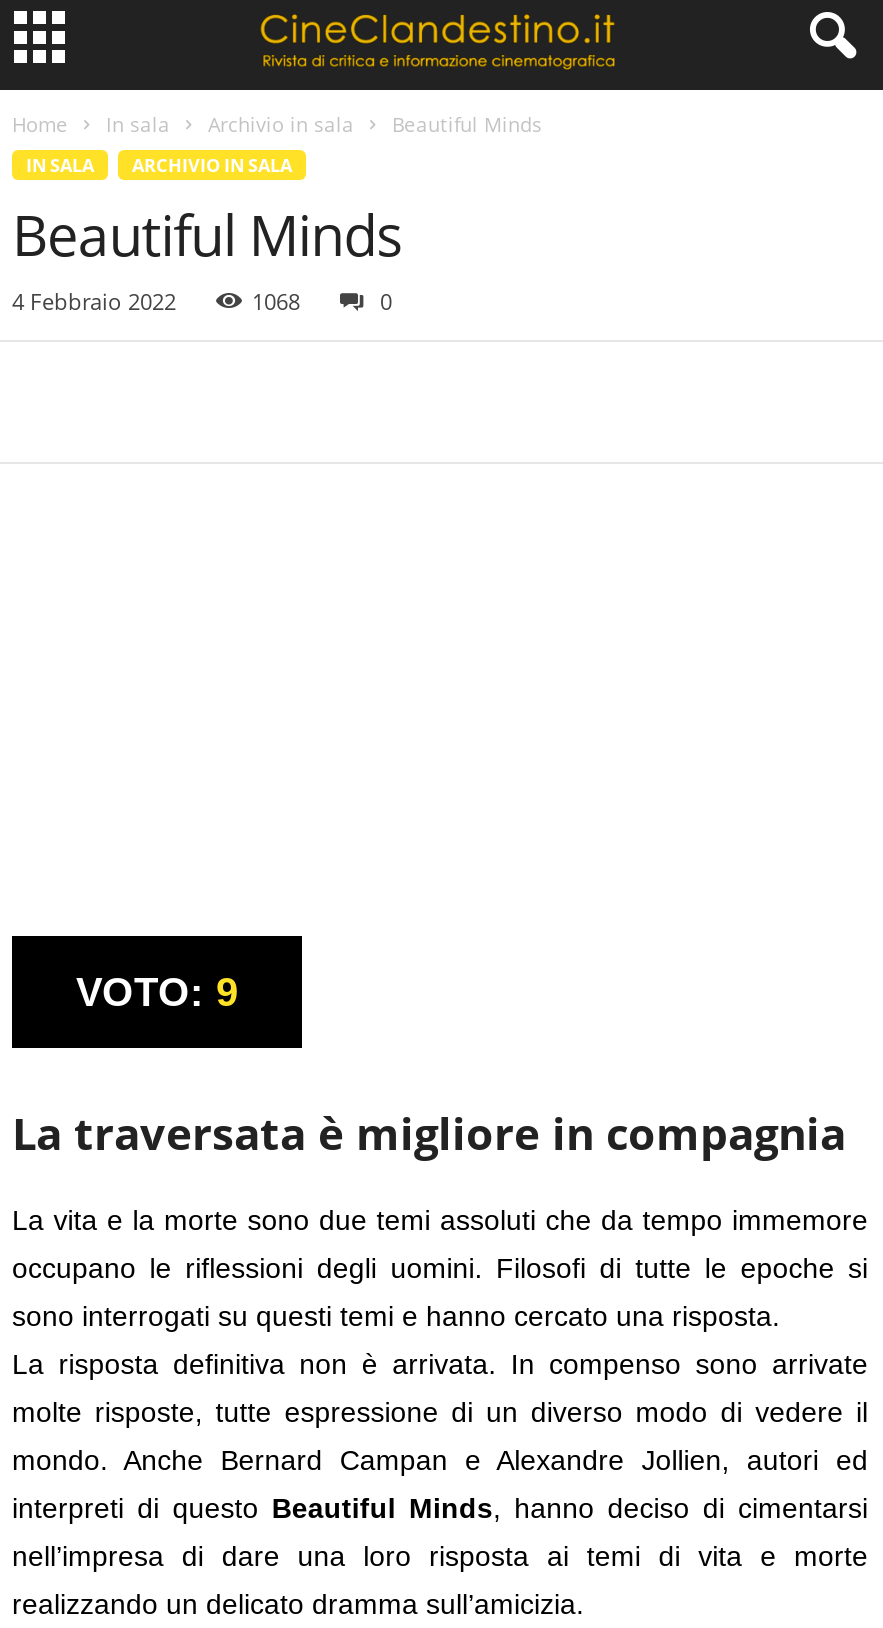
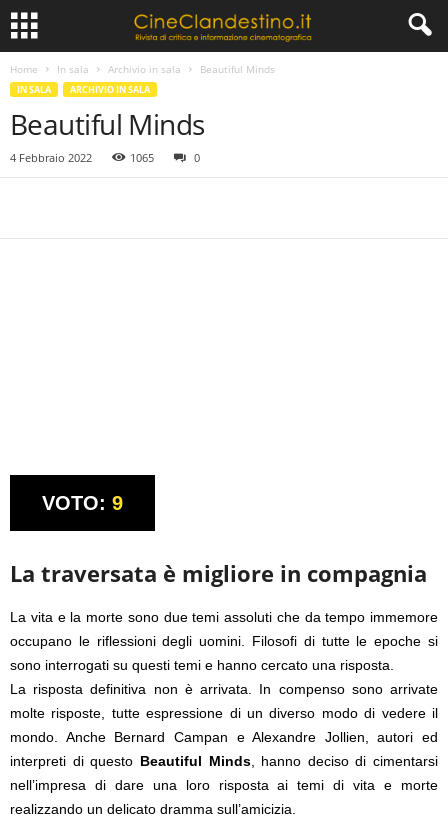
[252,286,300,316] 1068 -> [130,150,154,165] 1065

